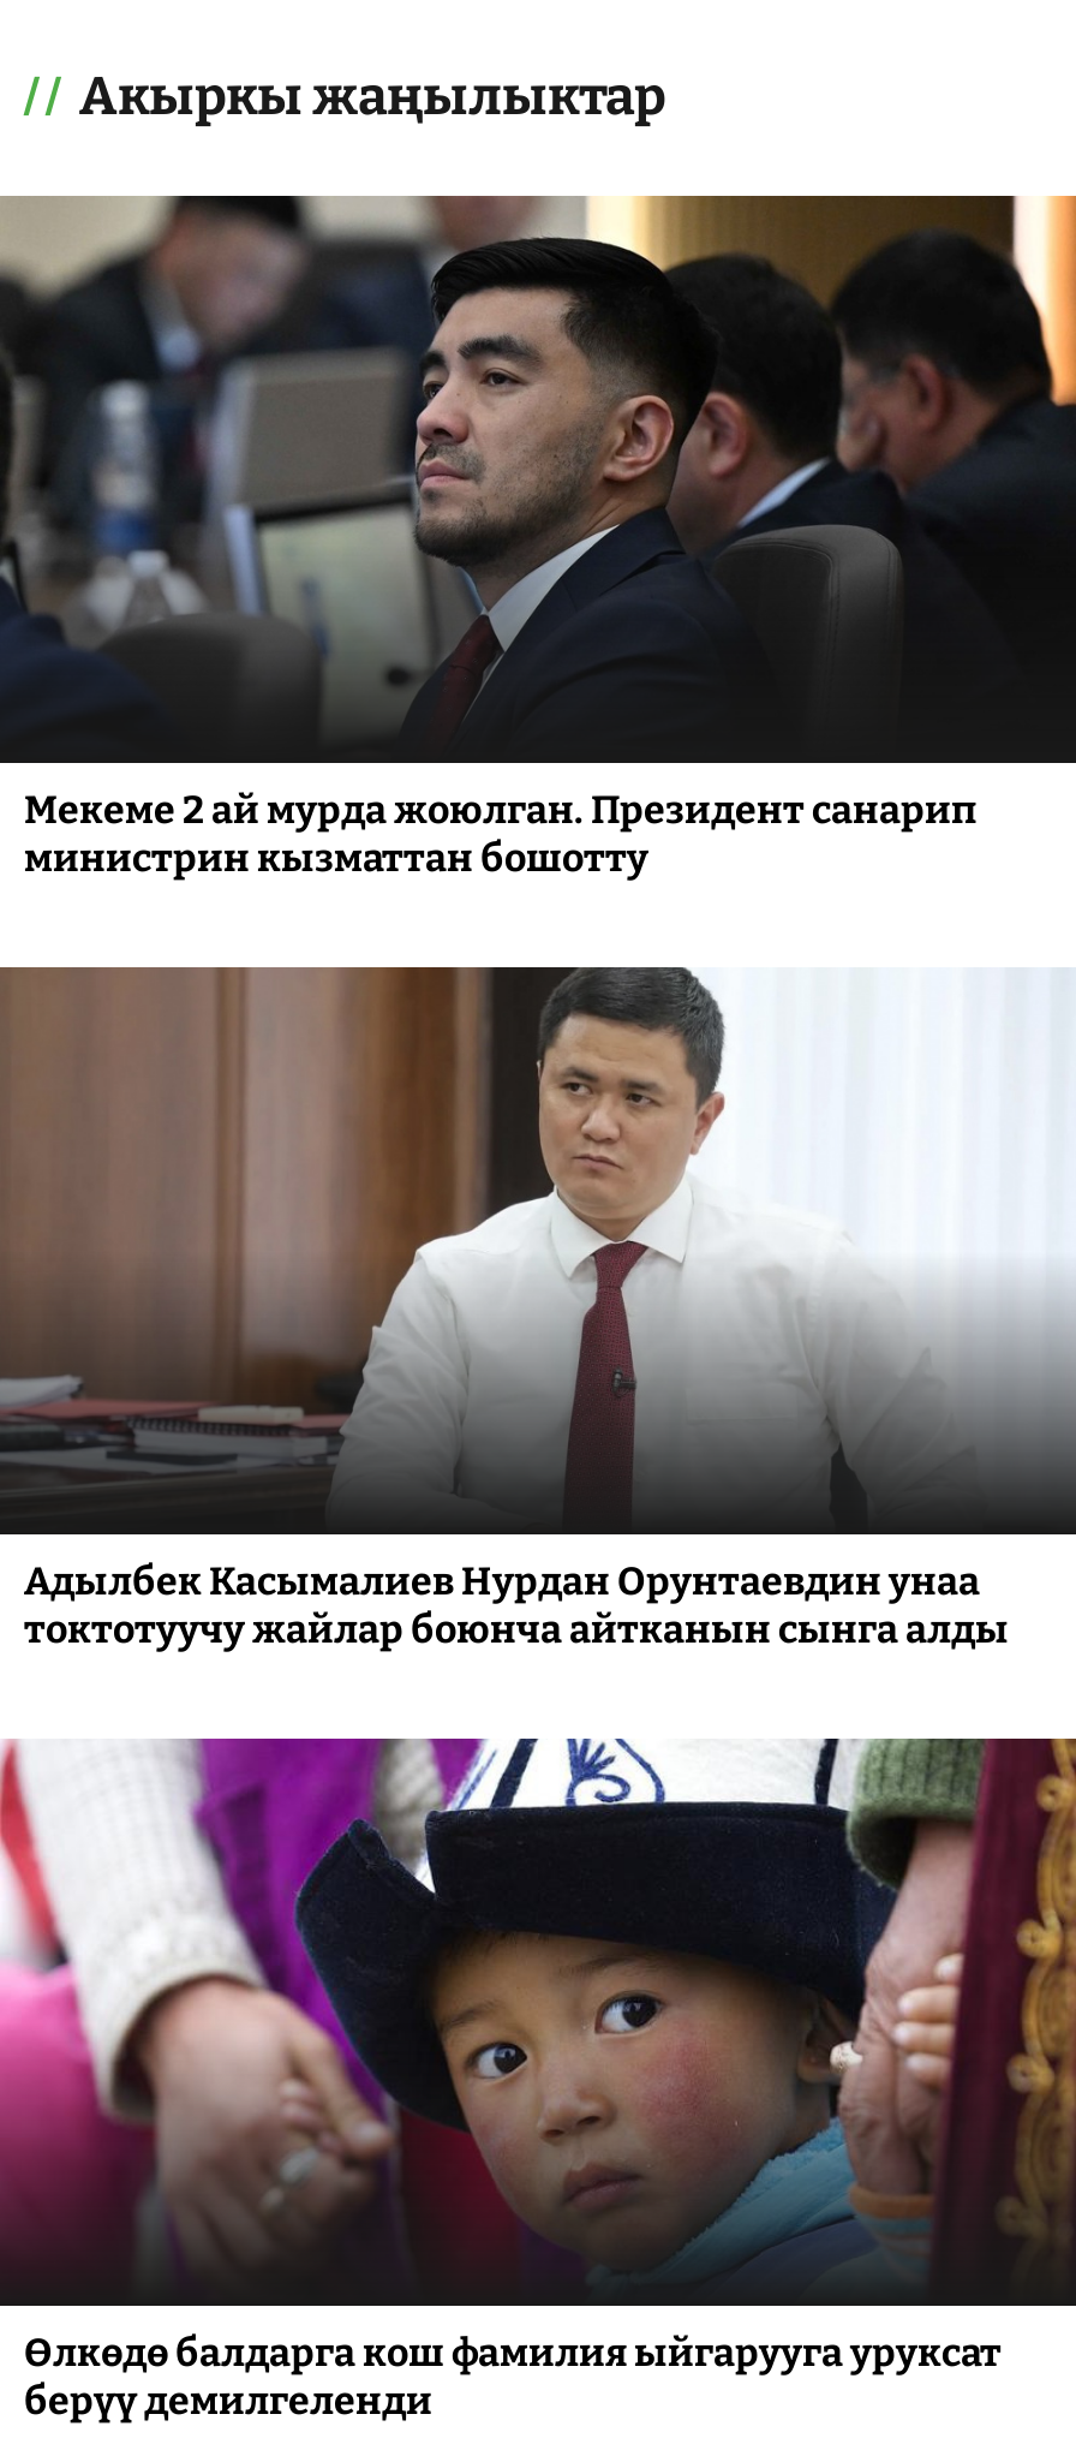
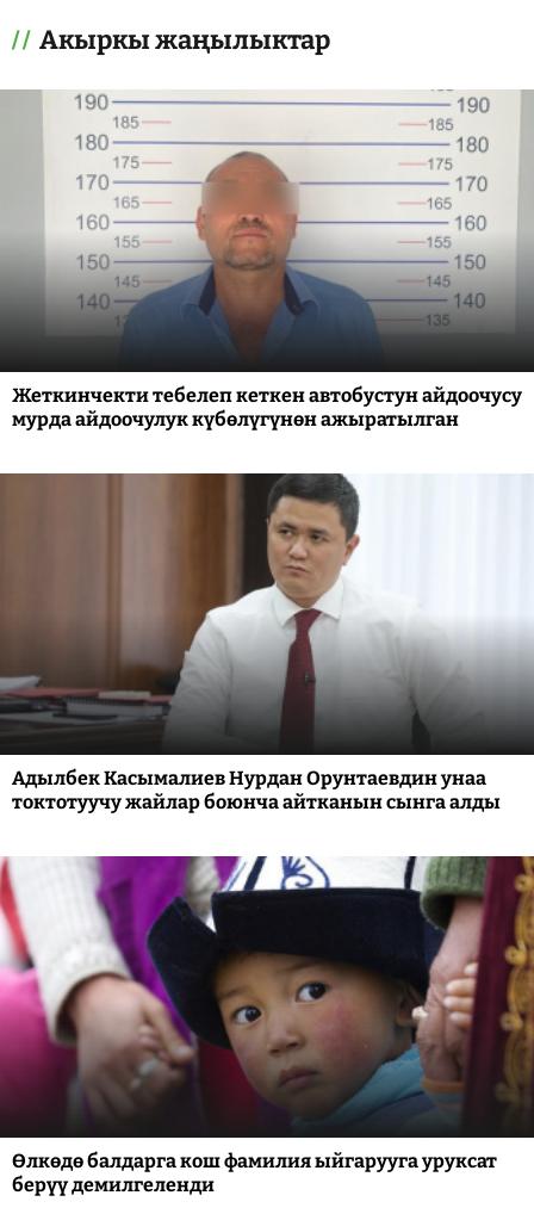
[7,192,1069,881] [image] | Мекеме 2 ай мурда жоюлган. Президент санарип | министрин кызматтан бошотту -> [4,89,530,430] [image] | Жеткинчекти тебелеп кеткен автобустун айдоочусу | мурда айдоочулук күбөлүгүнөн ажыратылган

